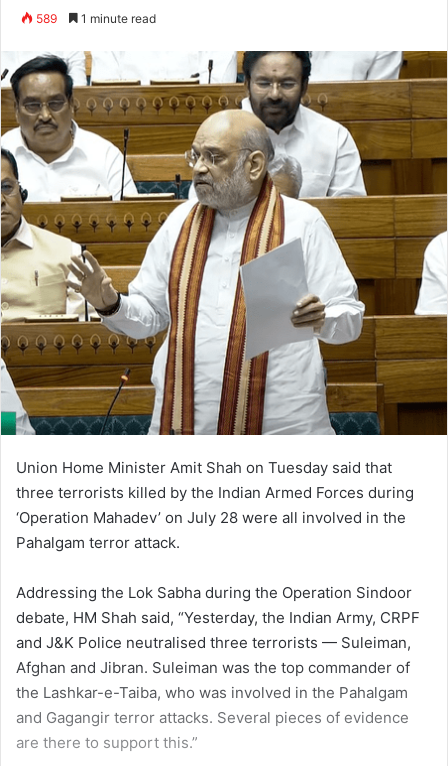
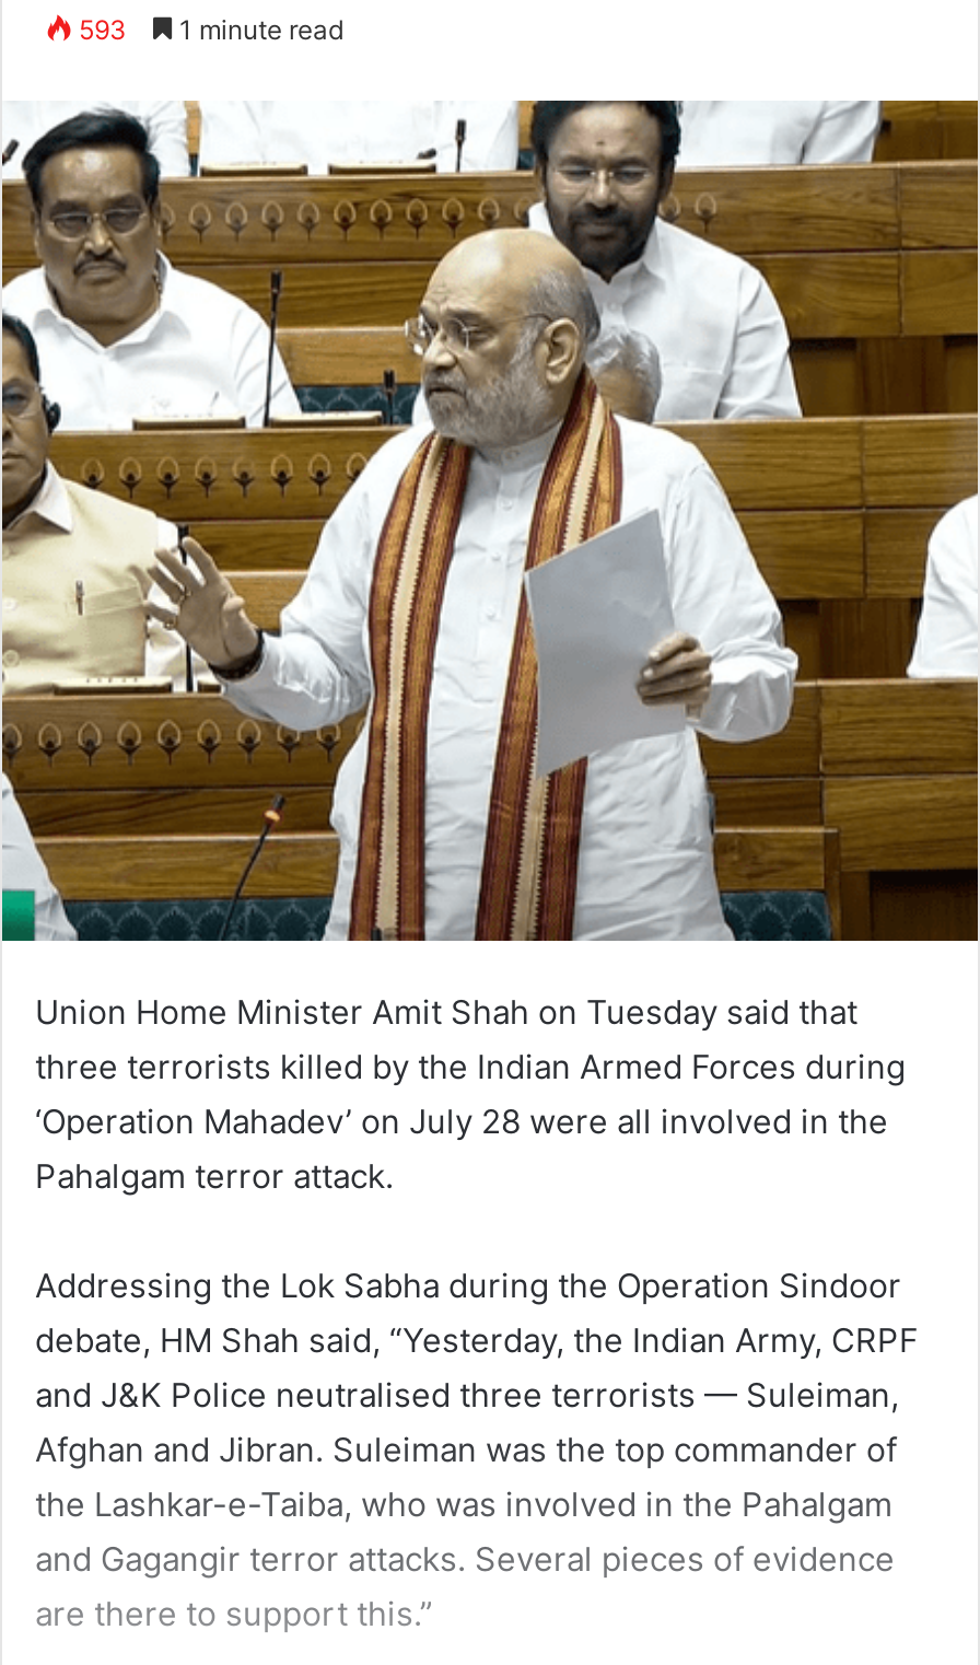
[33,11,156,26] 589 1 minute read -> [72,13,343,46] 593 1 minute read

